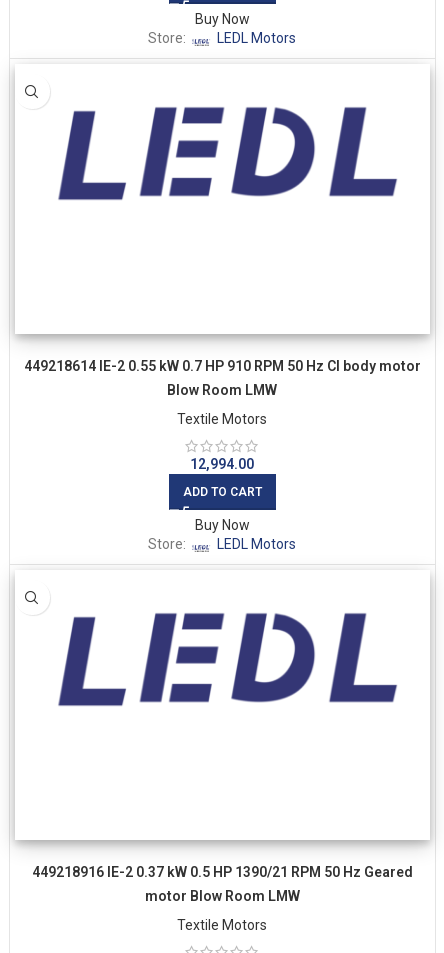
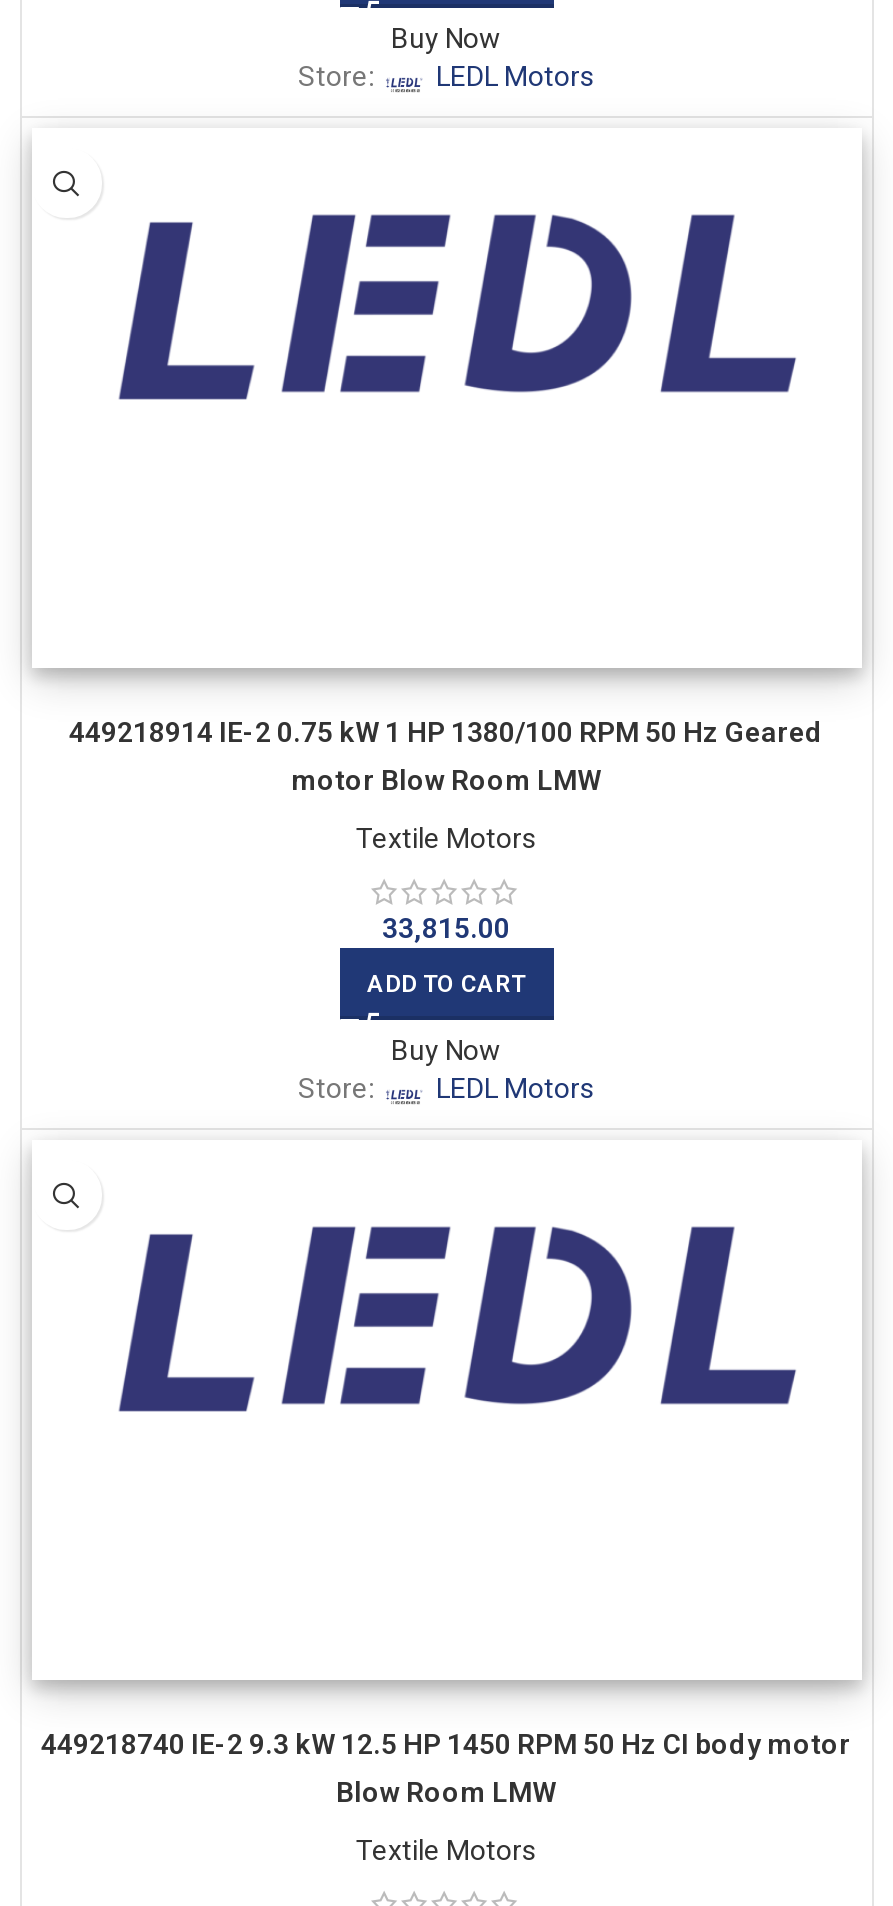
[23,358,420,374] 449218614 IE-2 0.55 kW 0.7 HP 910 RPM 50 Hz CI body motor -> [69,716,823,748] 449218914 IE-2 0.75 kW 1 HP 1380/100 RPM 50 Hz Geared
moved [167,382,277,398] -> [336,1776,556,1808]: Blow Room LMW
[190,456,254,472] 12,994.00 -> [382,912,510,944] 33,815.00
[31,864,412,880] 449218916 IE-2 0.37 kW 0.5 HP 1390/21 RPM 50 Hz Geared -> [41,1728,851,1760] 449218740 IE-2 9.3 kW 12.5 HP 1450 RPM 50 Hz CI body motor
moved [144,888,299,904] -> [291,764,601,796]: motor Blow Room LMW

